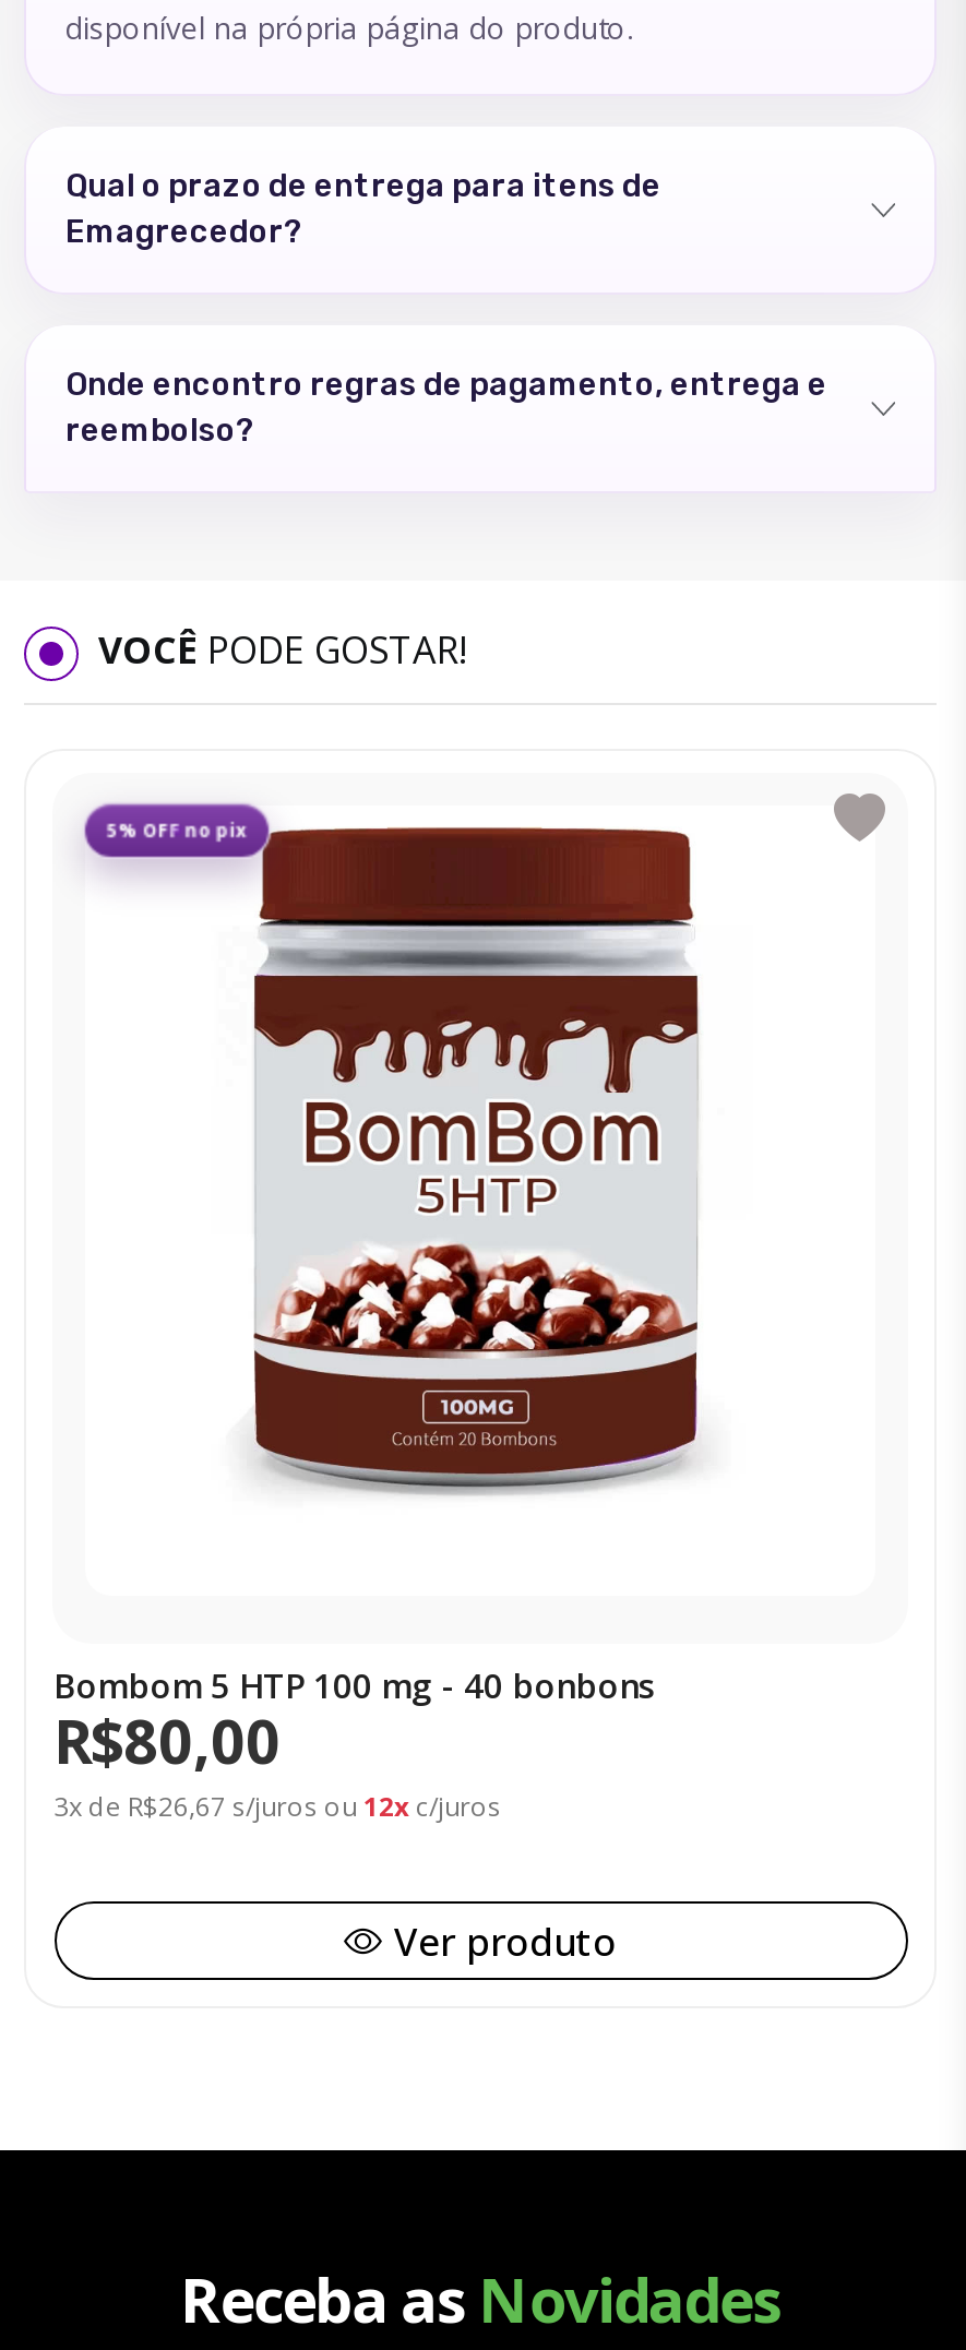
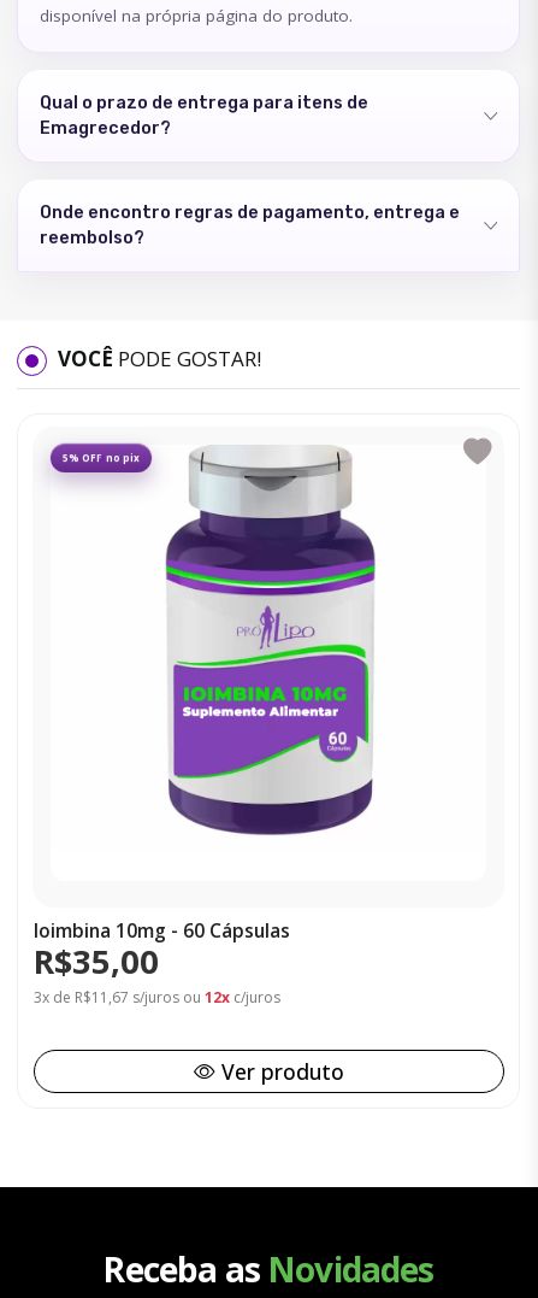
[251,810,701,1511] [image] -> [143,447,389,836] [image]
[53,1660,656,1825] Bombom 5 HTP 100 mg - 40 bonbons | R$80,00 | 3x de R$26,67 s/juros ou 12x c/juros -> [33,917,289,1008] Ioimbina 10mg - 60 Cápsulas | R$35,00 | 3x de R$11,67 s/juros ou 12x c/juros

